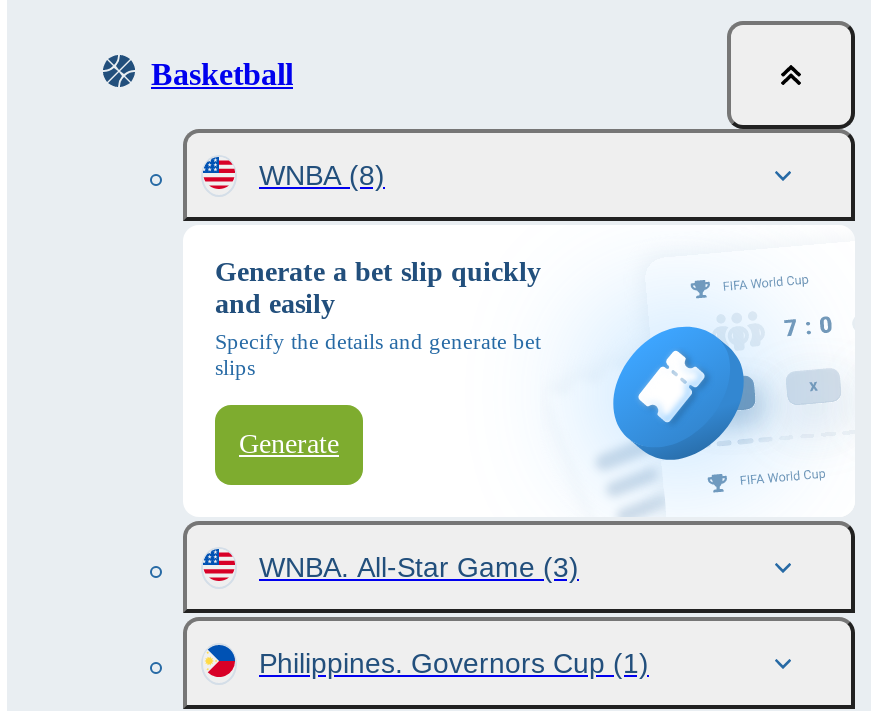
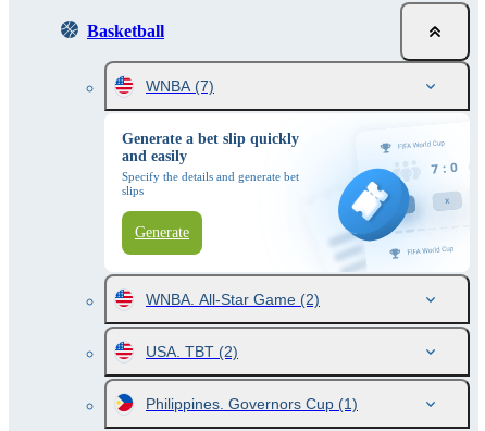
[259,159,385,191] WNBA (8) -> [146,77,214,95] WNBA (7)
[259,551,579,583] WNBA. All-Star Game (3) -> [146,291,320,360] WNBA. All-Star Game (2) | USA. TBT (2)

